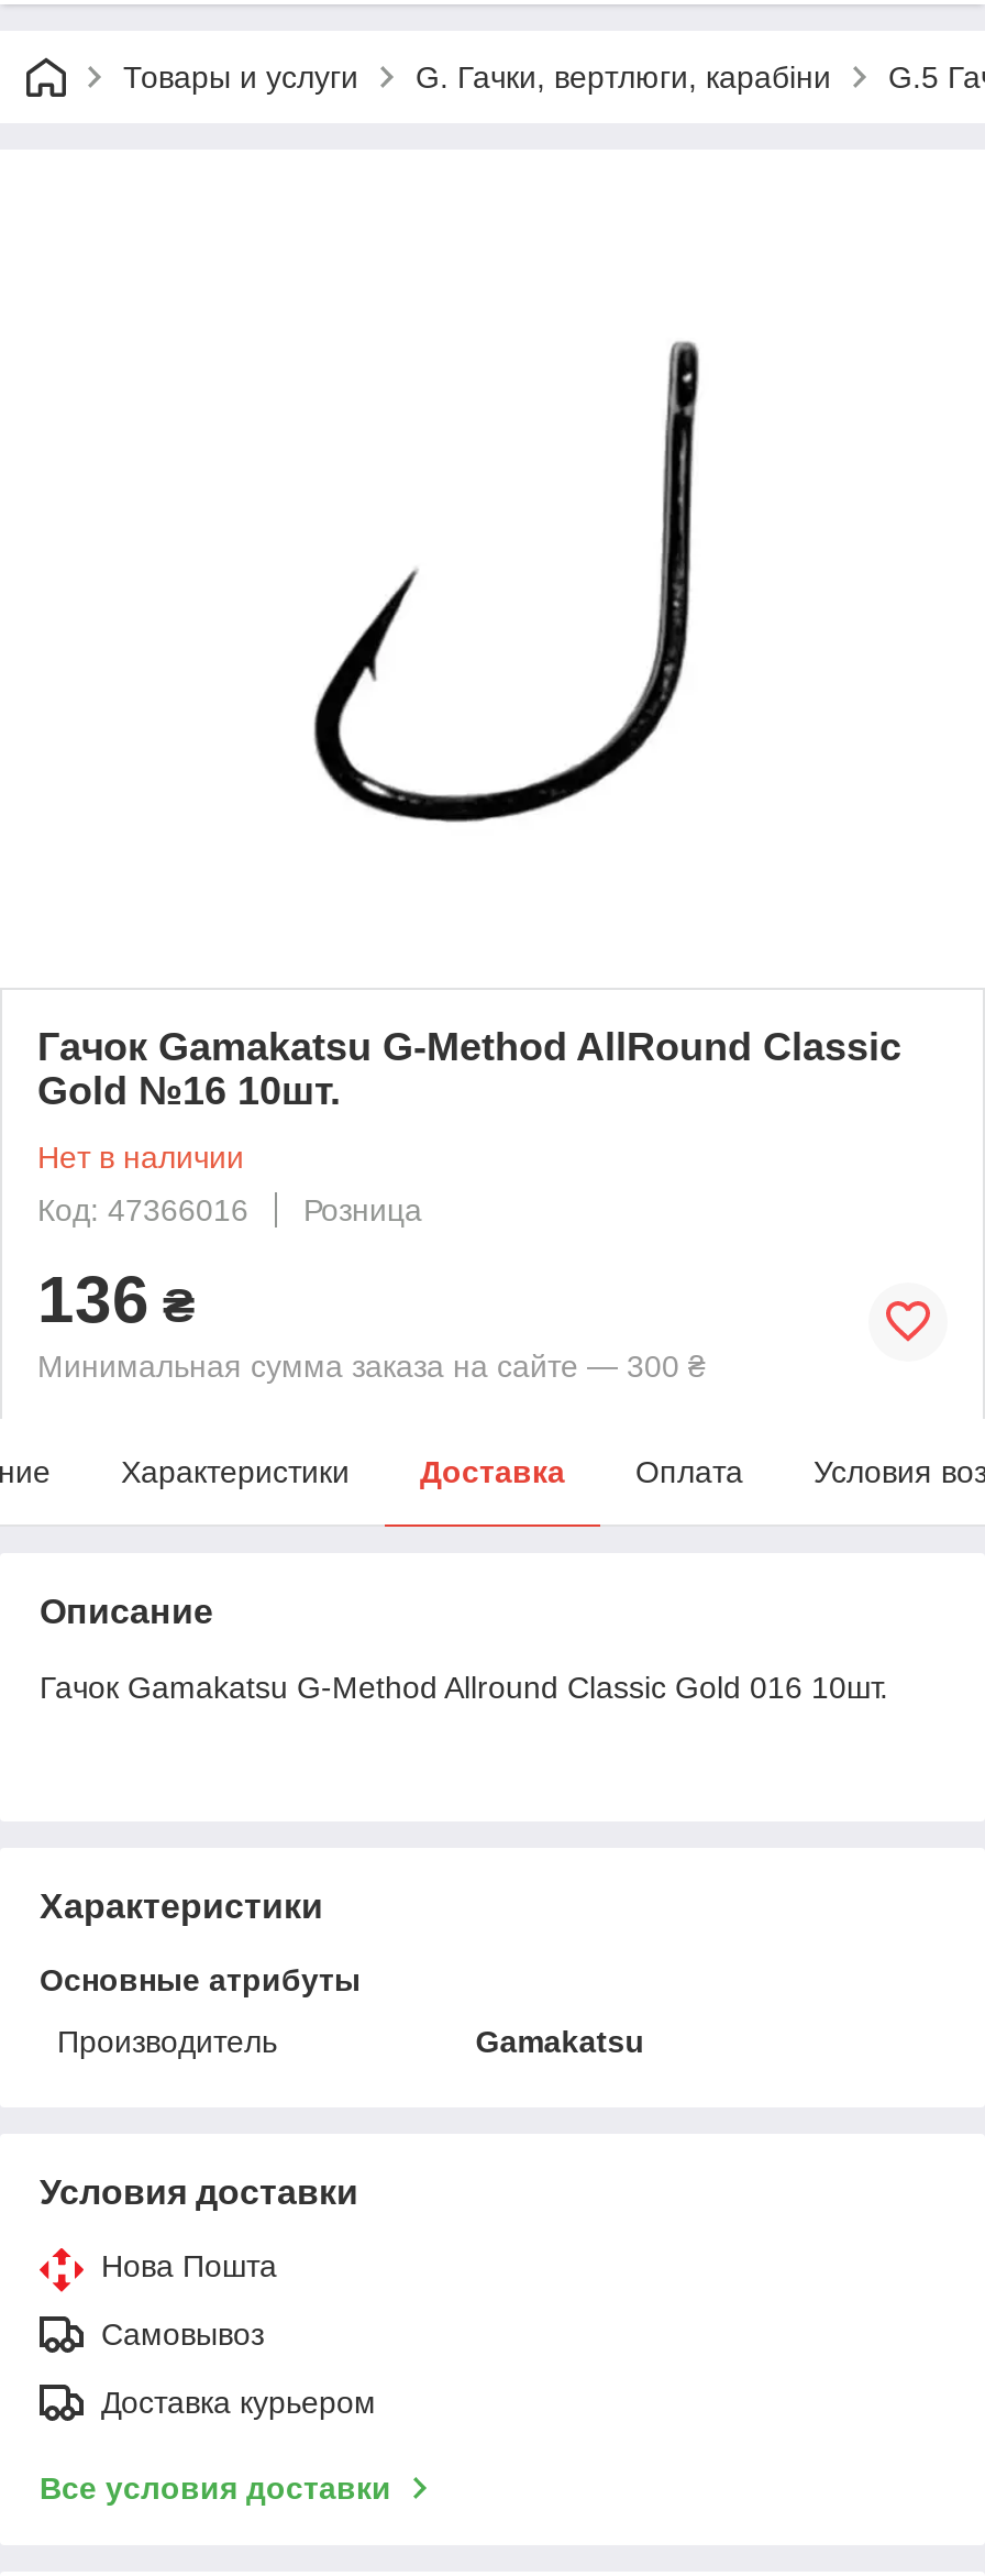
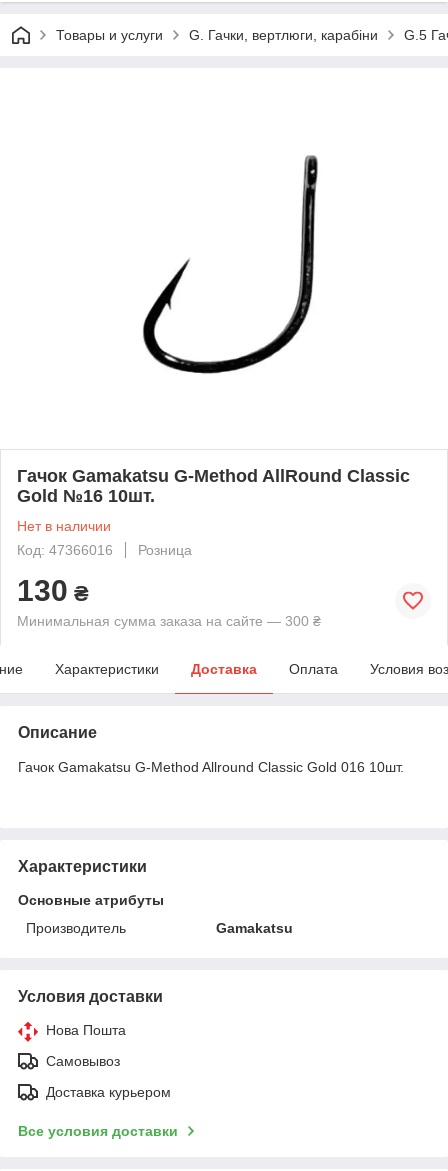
[37,1262,196,1335] 136 ₴ -> [17,574,89,607] 130 ₴

